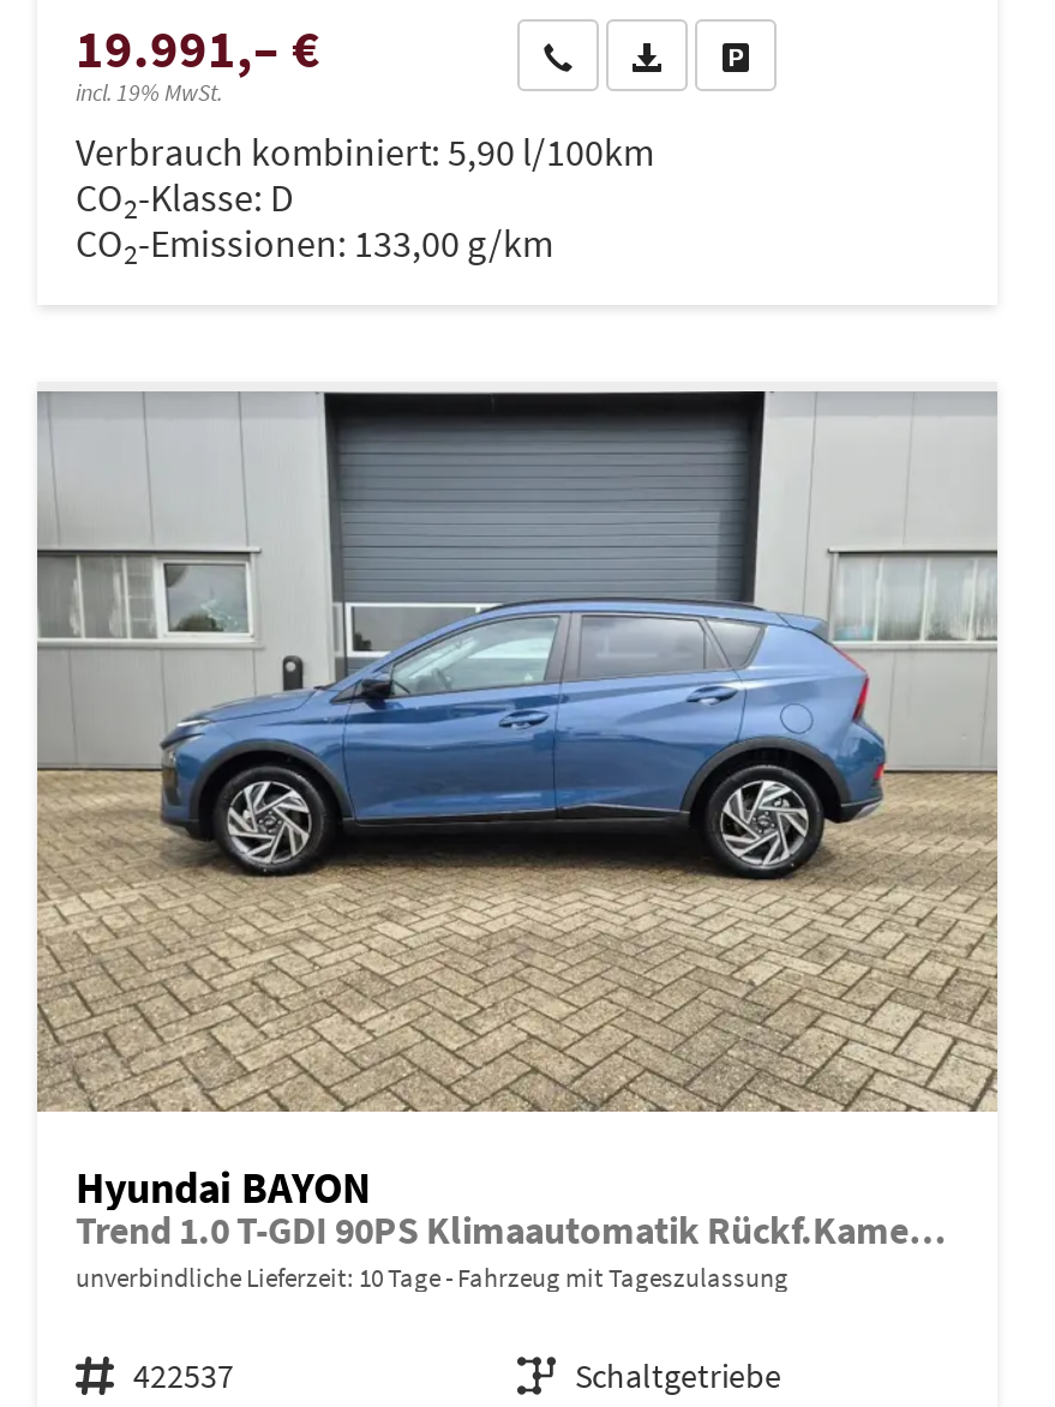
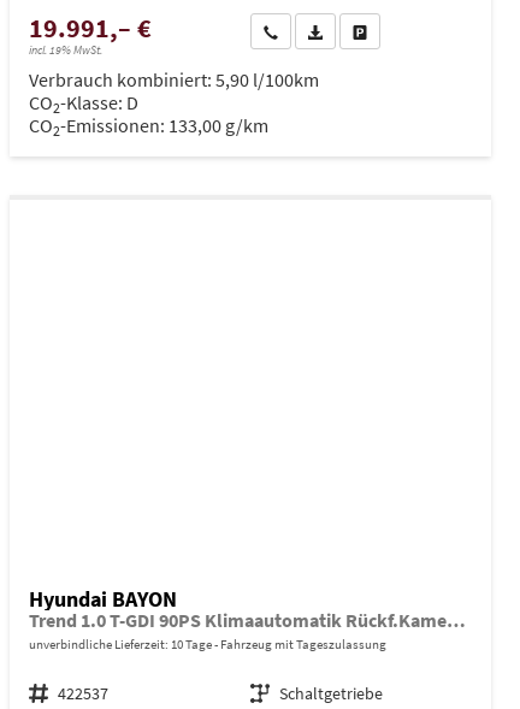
[35,389,1000,1114] [image] -> none

